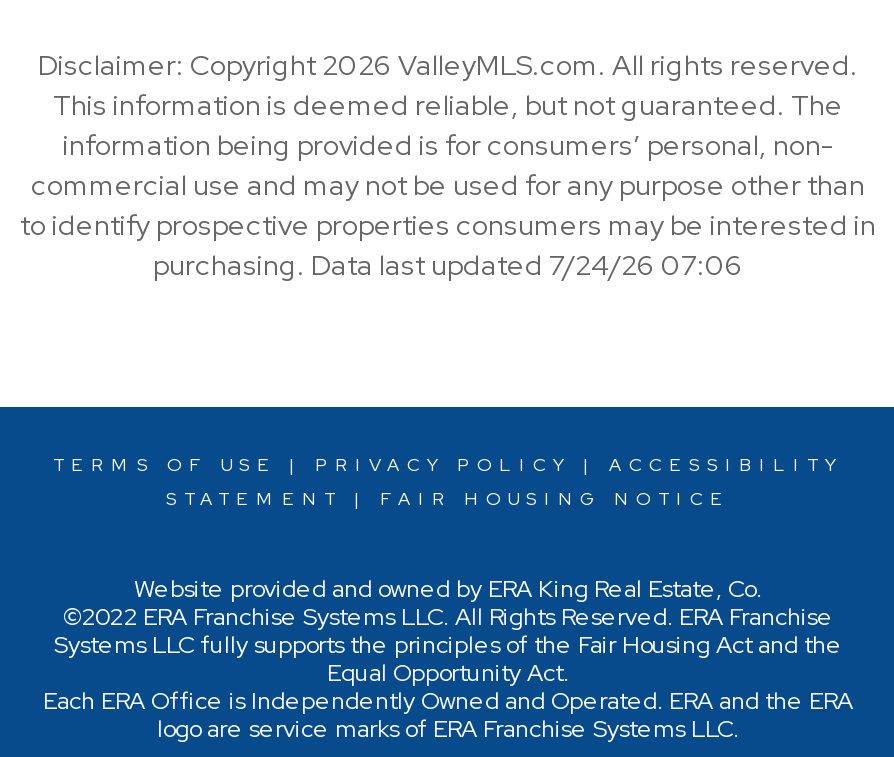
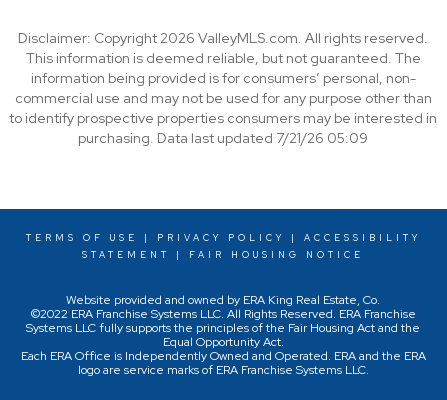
[153,247,743,283] purchasing. Data last updated 7/24/26 07:06 -> [78,129,368,147] purchasing. Data last updated 7/21/26 05:09

